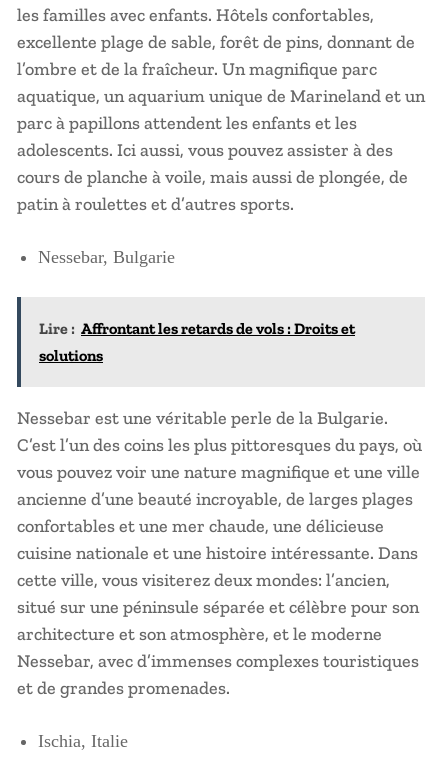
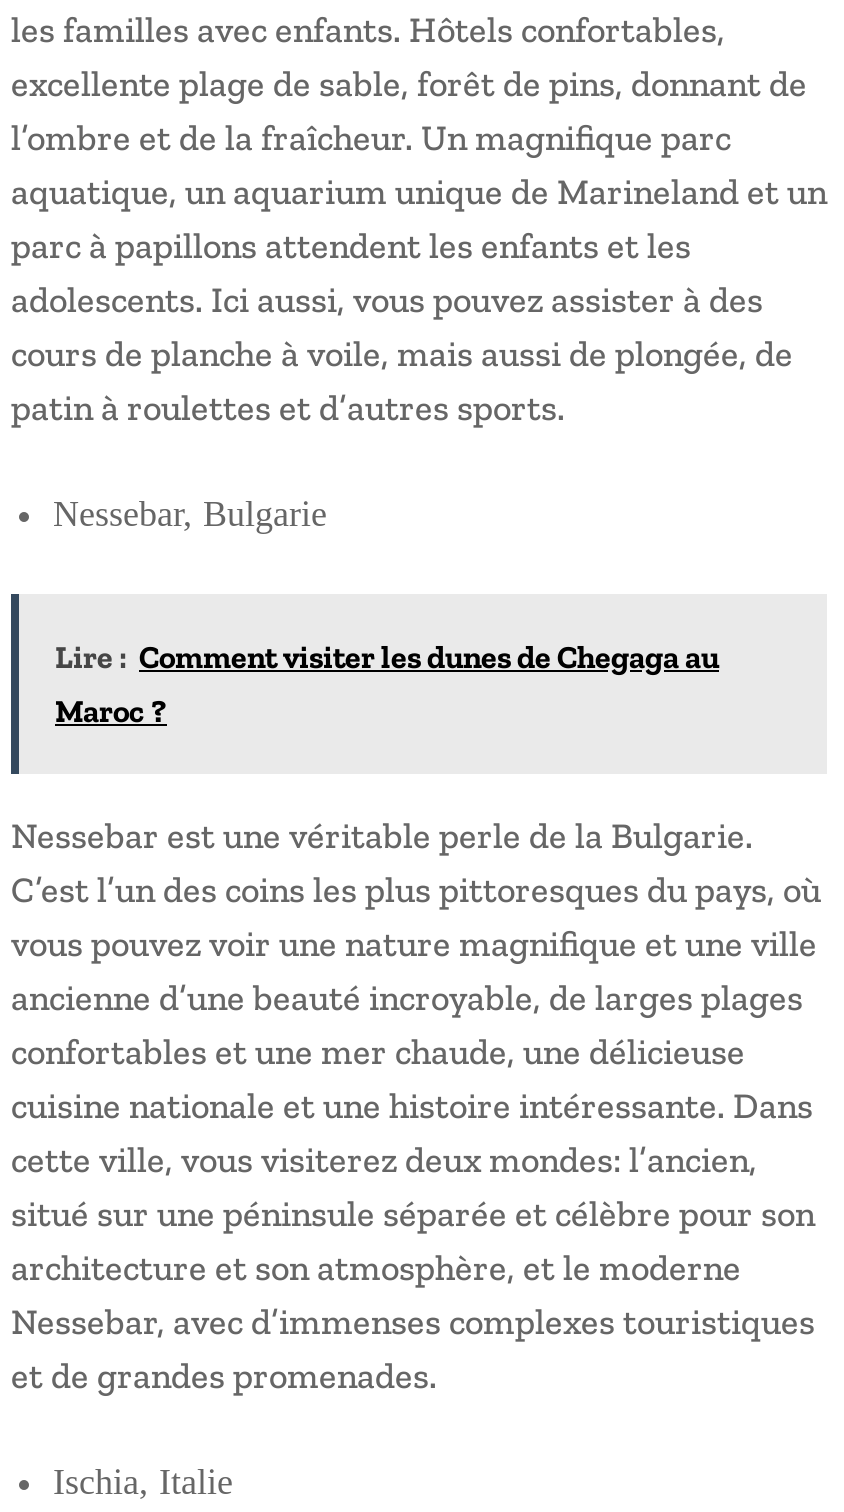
[39,319,355,365] Lire : Affrontant les retards de vols : Droits et | solutions -> [55,637,719,729] Lire : Comment visiter les dunes de Chegaga au | Maroc ?

